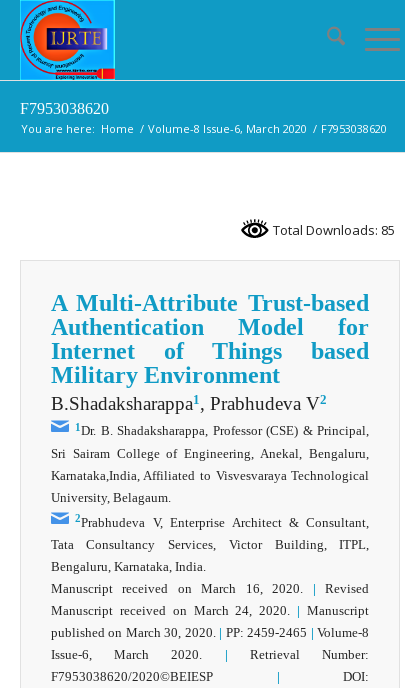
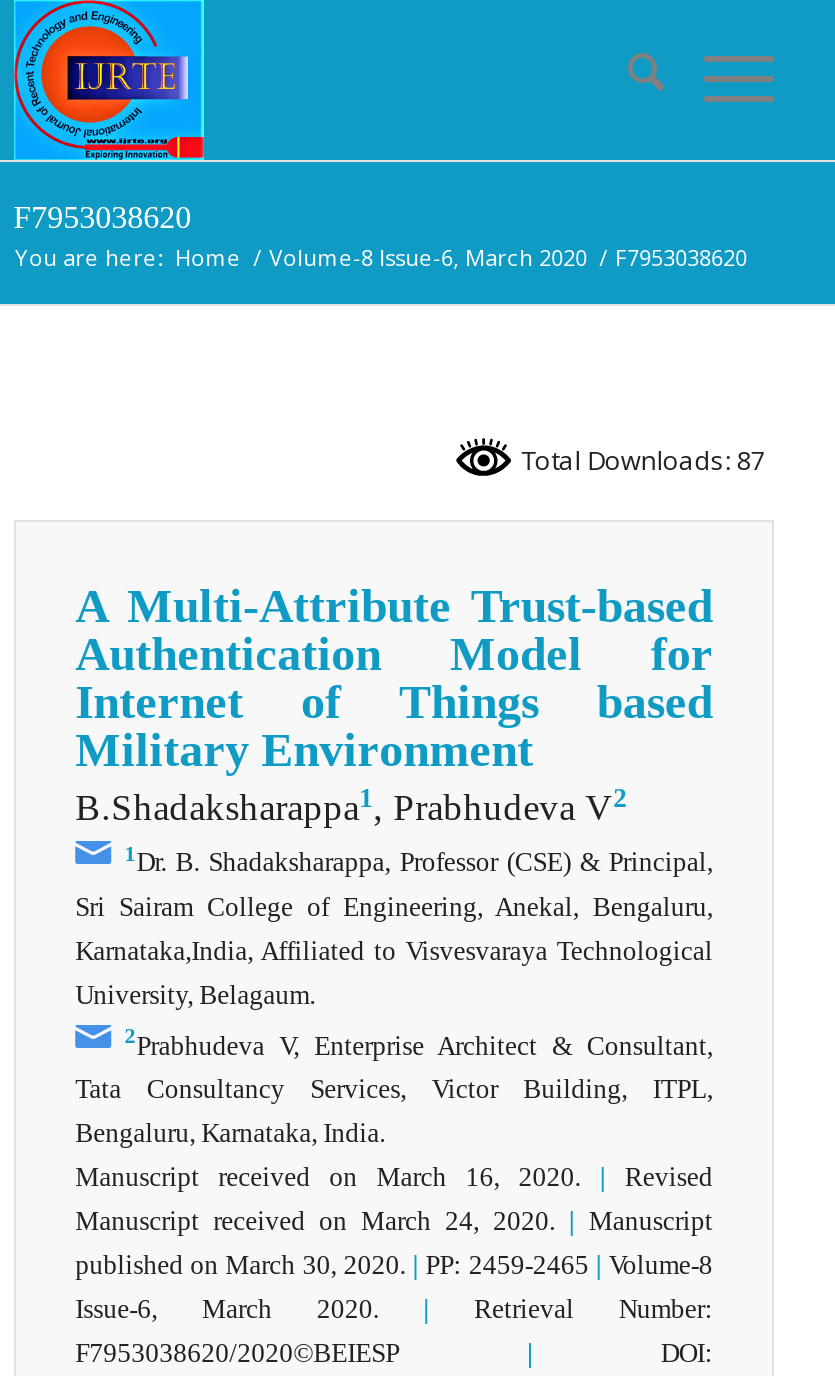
[270,221,395,239] Total Downloads: 85 -> [515,442,765,478] Total Downloads: 87

